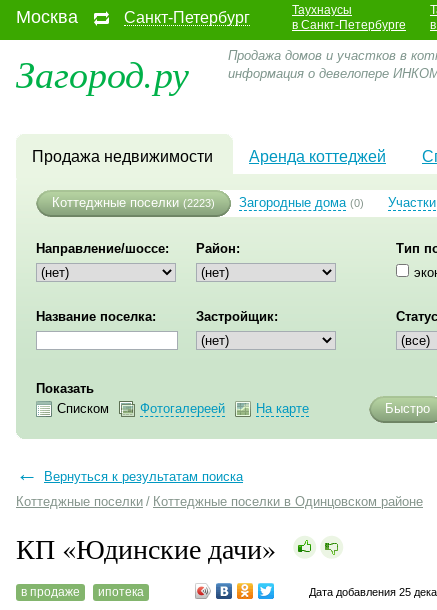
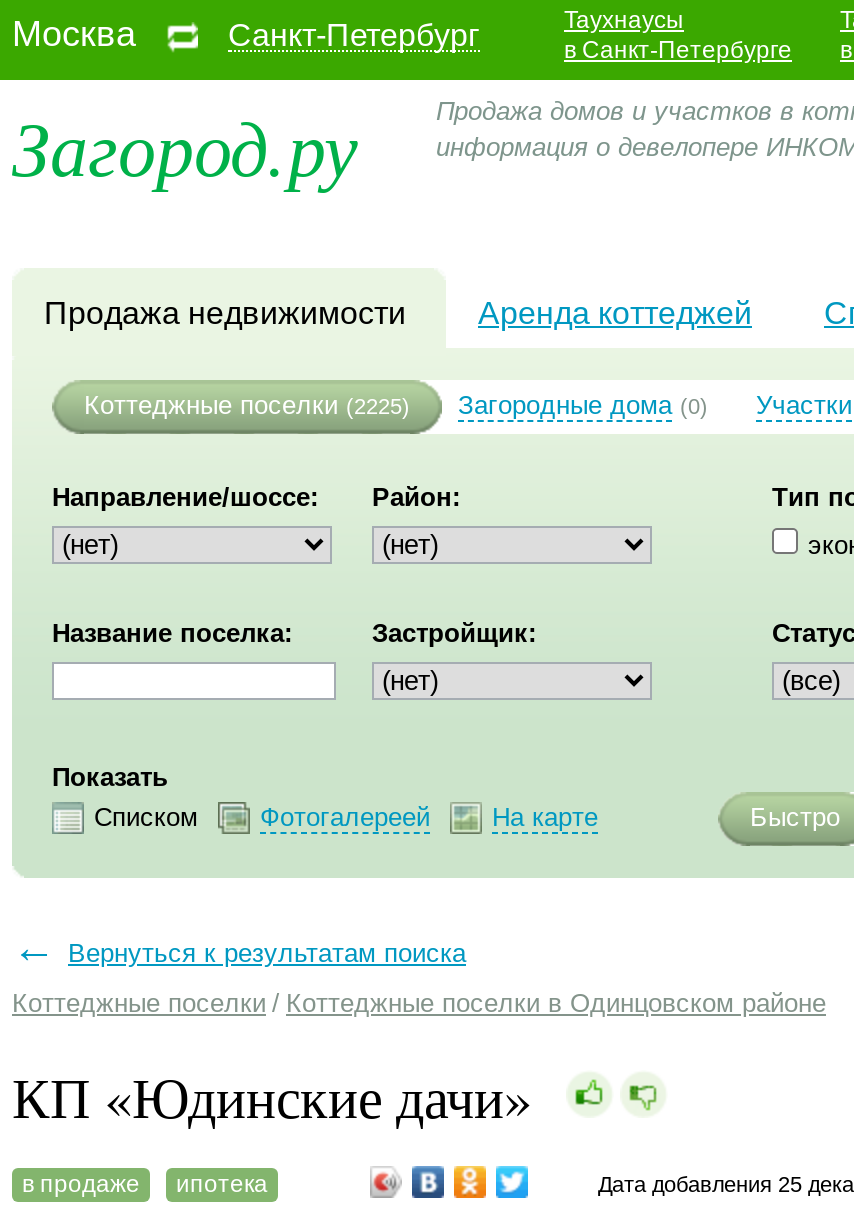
[52,195,215,210] Коттеджные поселки (2223) -> [84,390,410,420] Коттеджные поселки (2225)

